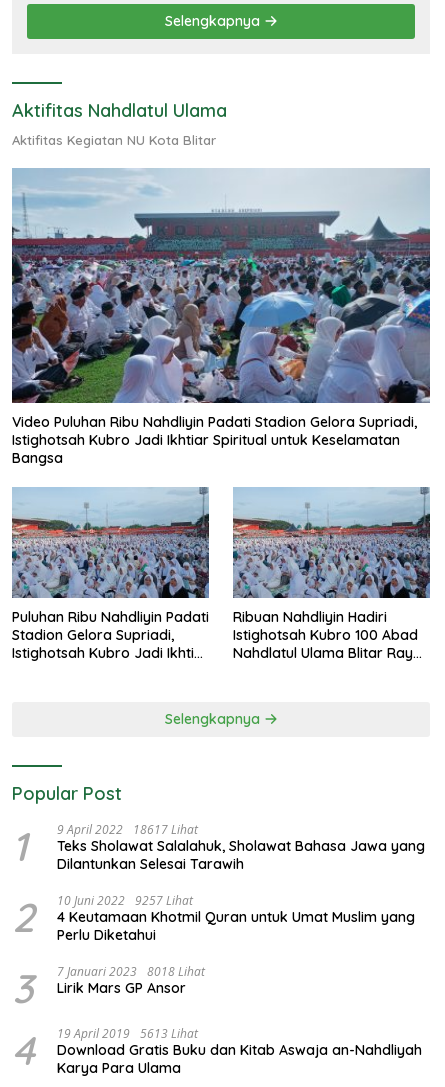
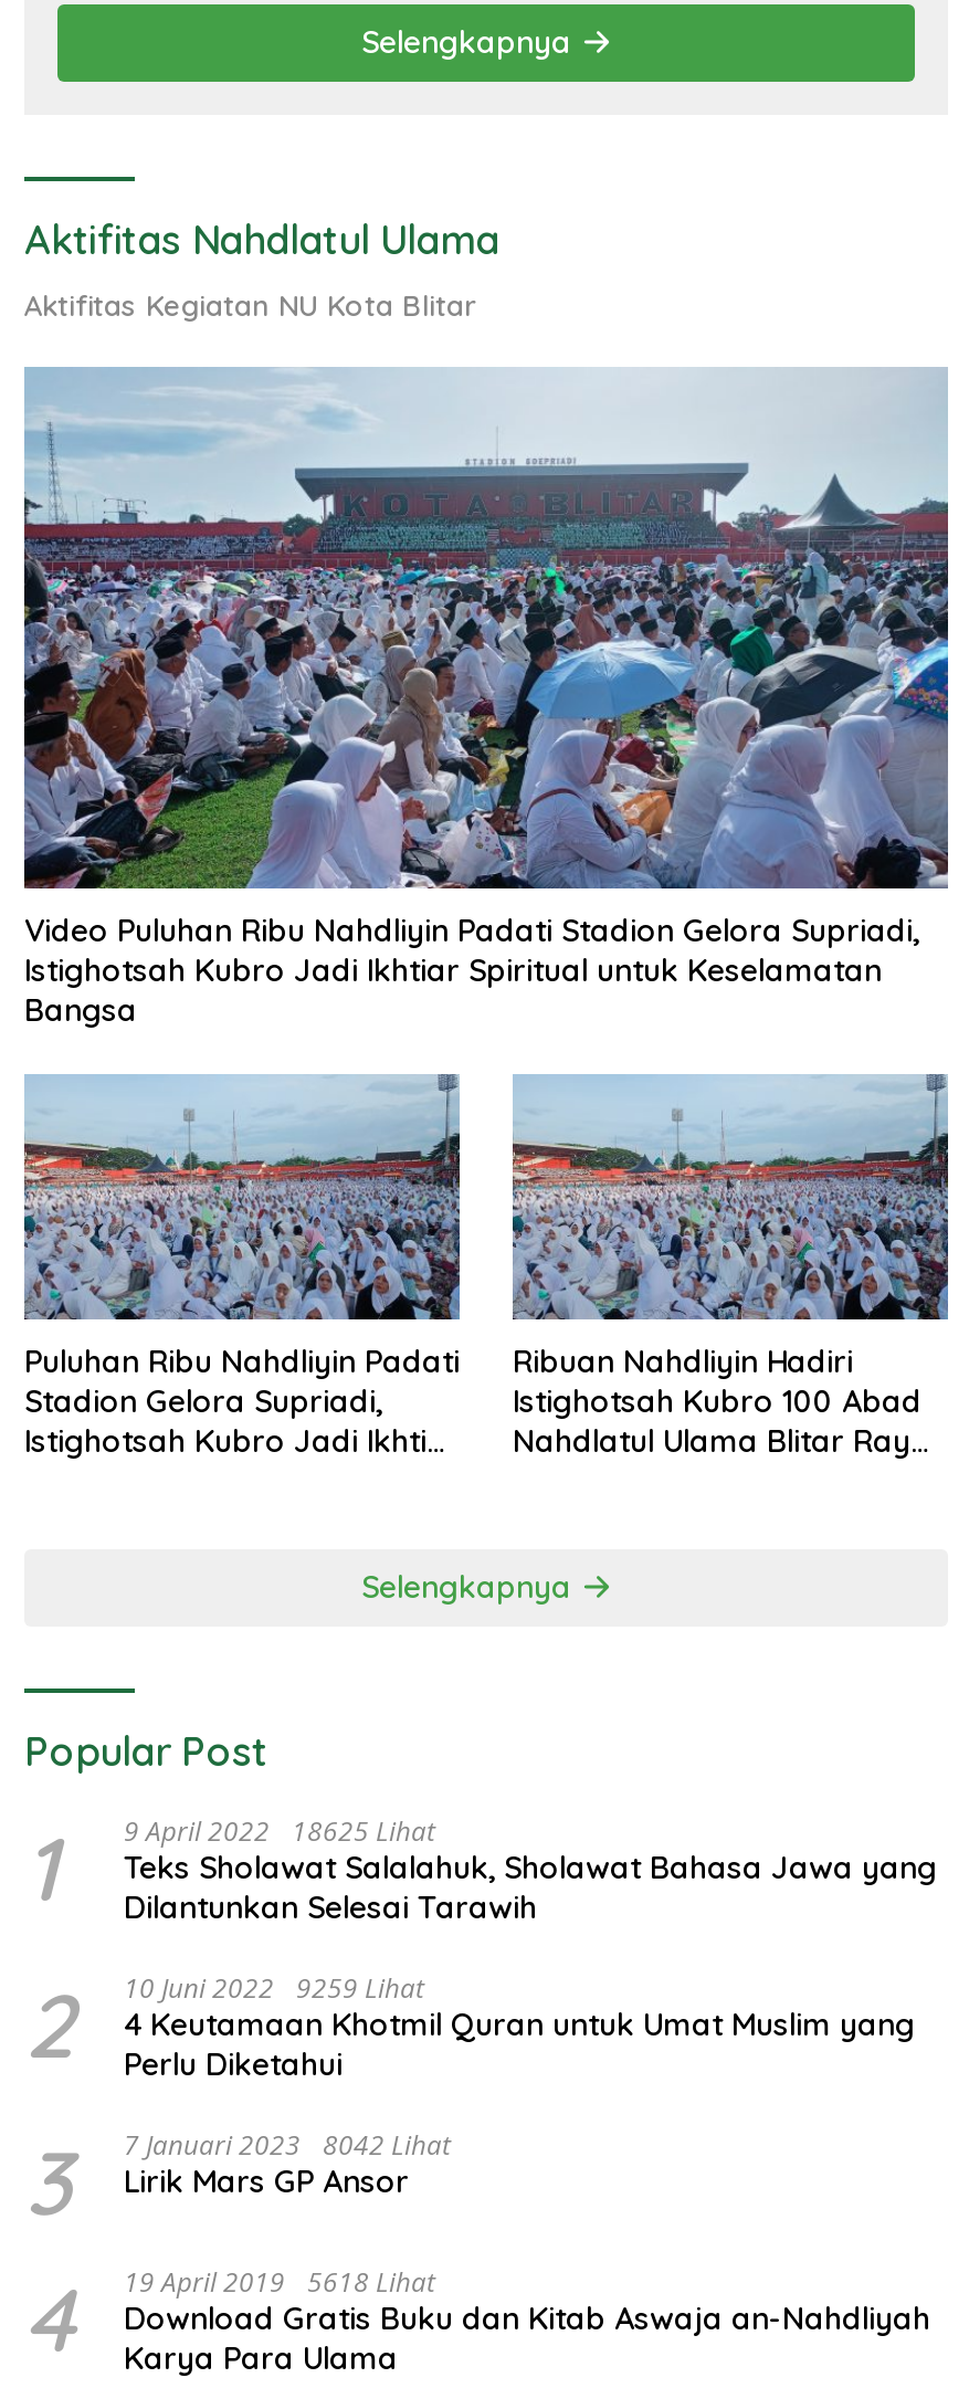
[12,821,425,873] 1 9 April 2022 18617 Lihat Teks Sholawat Salalahuk, Sholawat Bahasa Jawa yang Dilantunkan Selesai Tarawih -> [24,1812,937,1927] 1 9 April 2022 18625 Lihat Teks Sholawat Salalahuk, Sholawat Bahasa Jawa yang Dilantunkan Selesai Tarawih
[12,892,415,944] 2 10 Juni 2022 9257 Lihat 4 Keutamaan Khotmil Quran untuk Umat Muslim yang Perlu Diketahui -> [24,1969,915,2084] 2 10 Juni 2022 9259 Lihat 4 Keutamaan Khotmil Quran untuk Umat Muslim yang Perlu Diketahui
[57,963,205,980] 7 Januari 2023 8018 Lihat -> [124,2126,451,2163] 7 Januari 2023 8042 Lihat
[12,1025,422,1077] 4 19 April 2019 5613 Lihat Download Gratis Buku dan Kitab Aswaja an-Nahdliyah Karya Para Ulama -> [24,2263,930,2378] 4 19 April 2019 5618 Lihat Download Gratis Buku dan Kitab Aswaja an-Nahdliyah Karya Para Ulama

